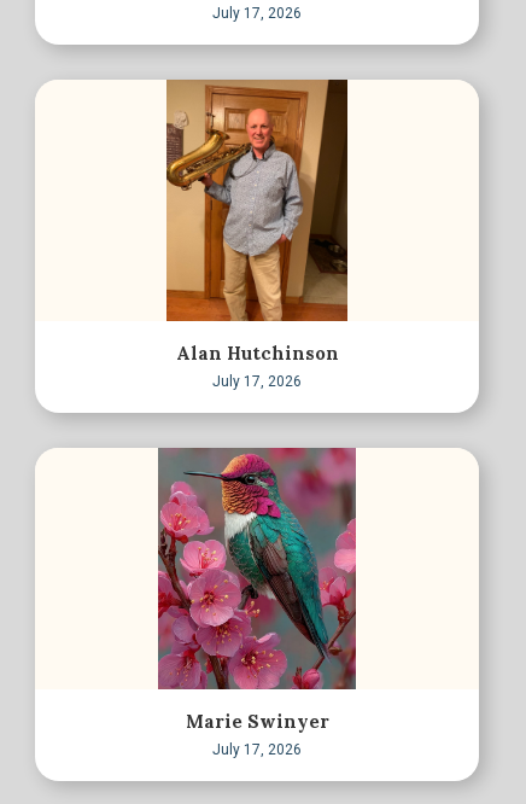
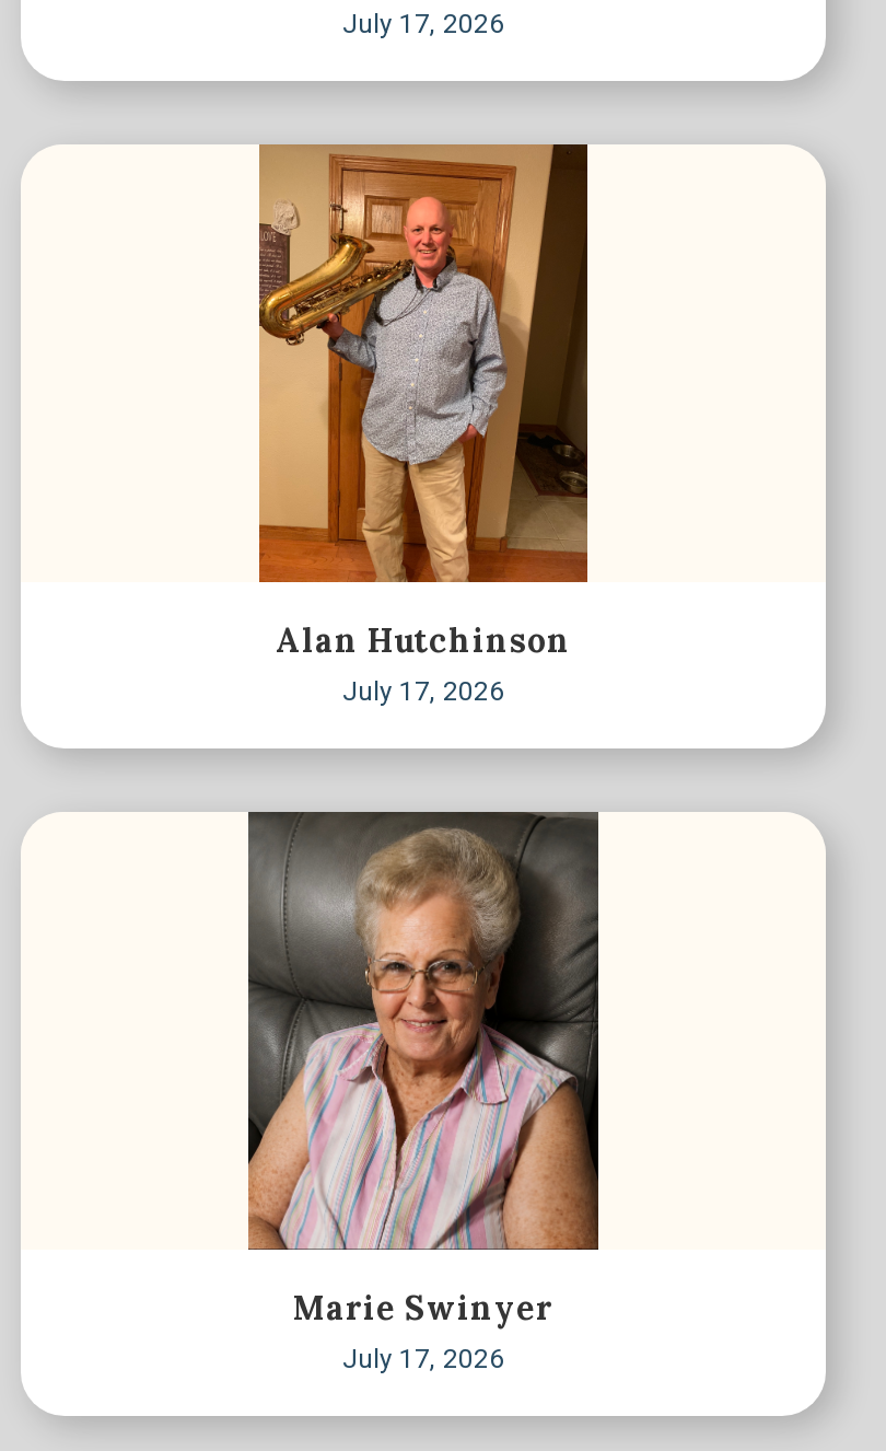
[157,447,357,691] [image] -> [244,810,603,1252] [image]

